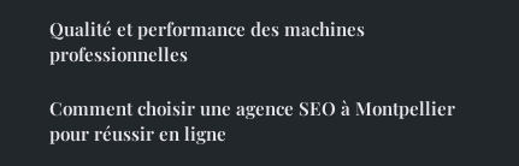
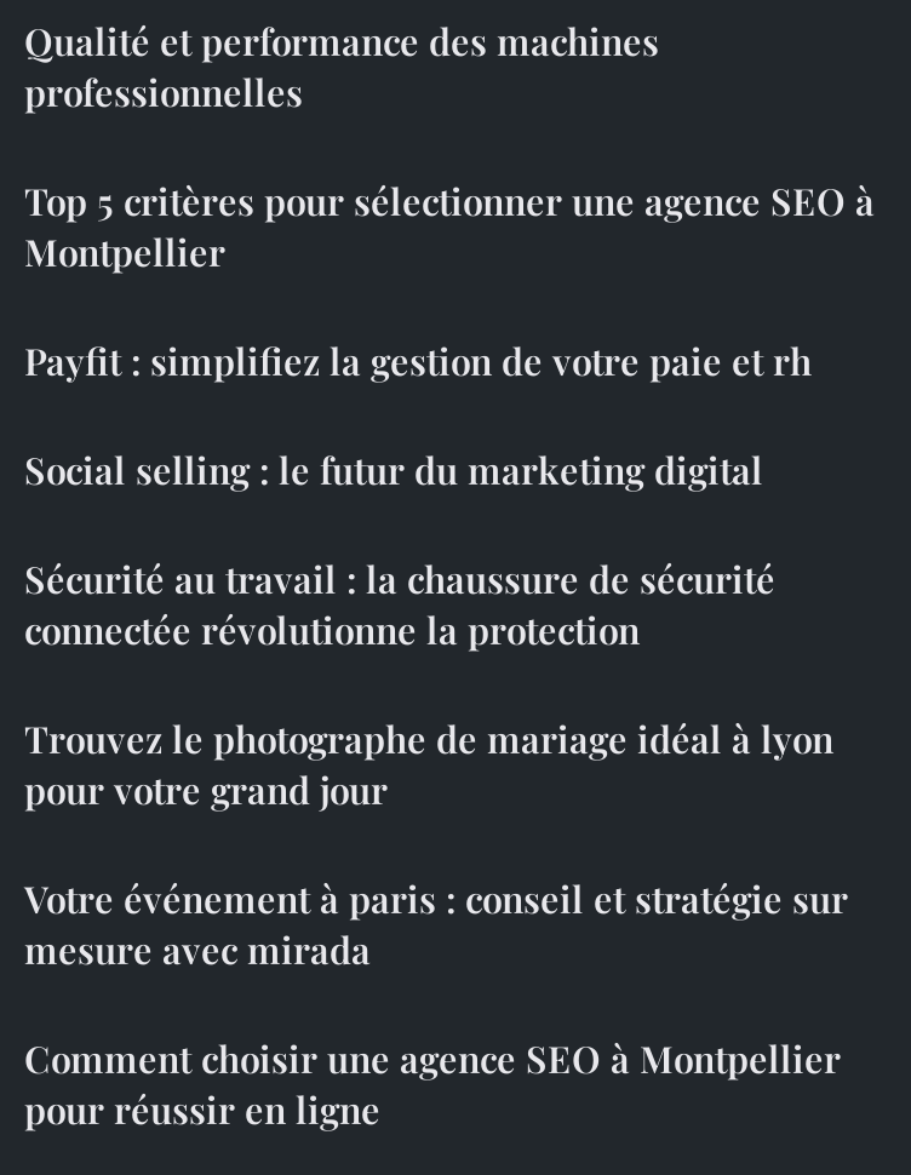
none -> [24,177,875,974] Top 5 critères pour sélectionner une agence SEO à | Montpellier | Payfit : simplifiez la gestion de votre paie et rh | Social selling : le futur du marketing digital | Sécurité au travail : la chaussure de sécurité | connectée révolutionne la protection | Trouvez le photographe de mariage idéal à lyon | pour votre grand jour | Votre événement à paris : conseil et stratégie sur | mesure avec mirada

